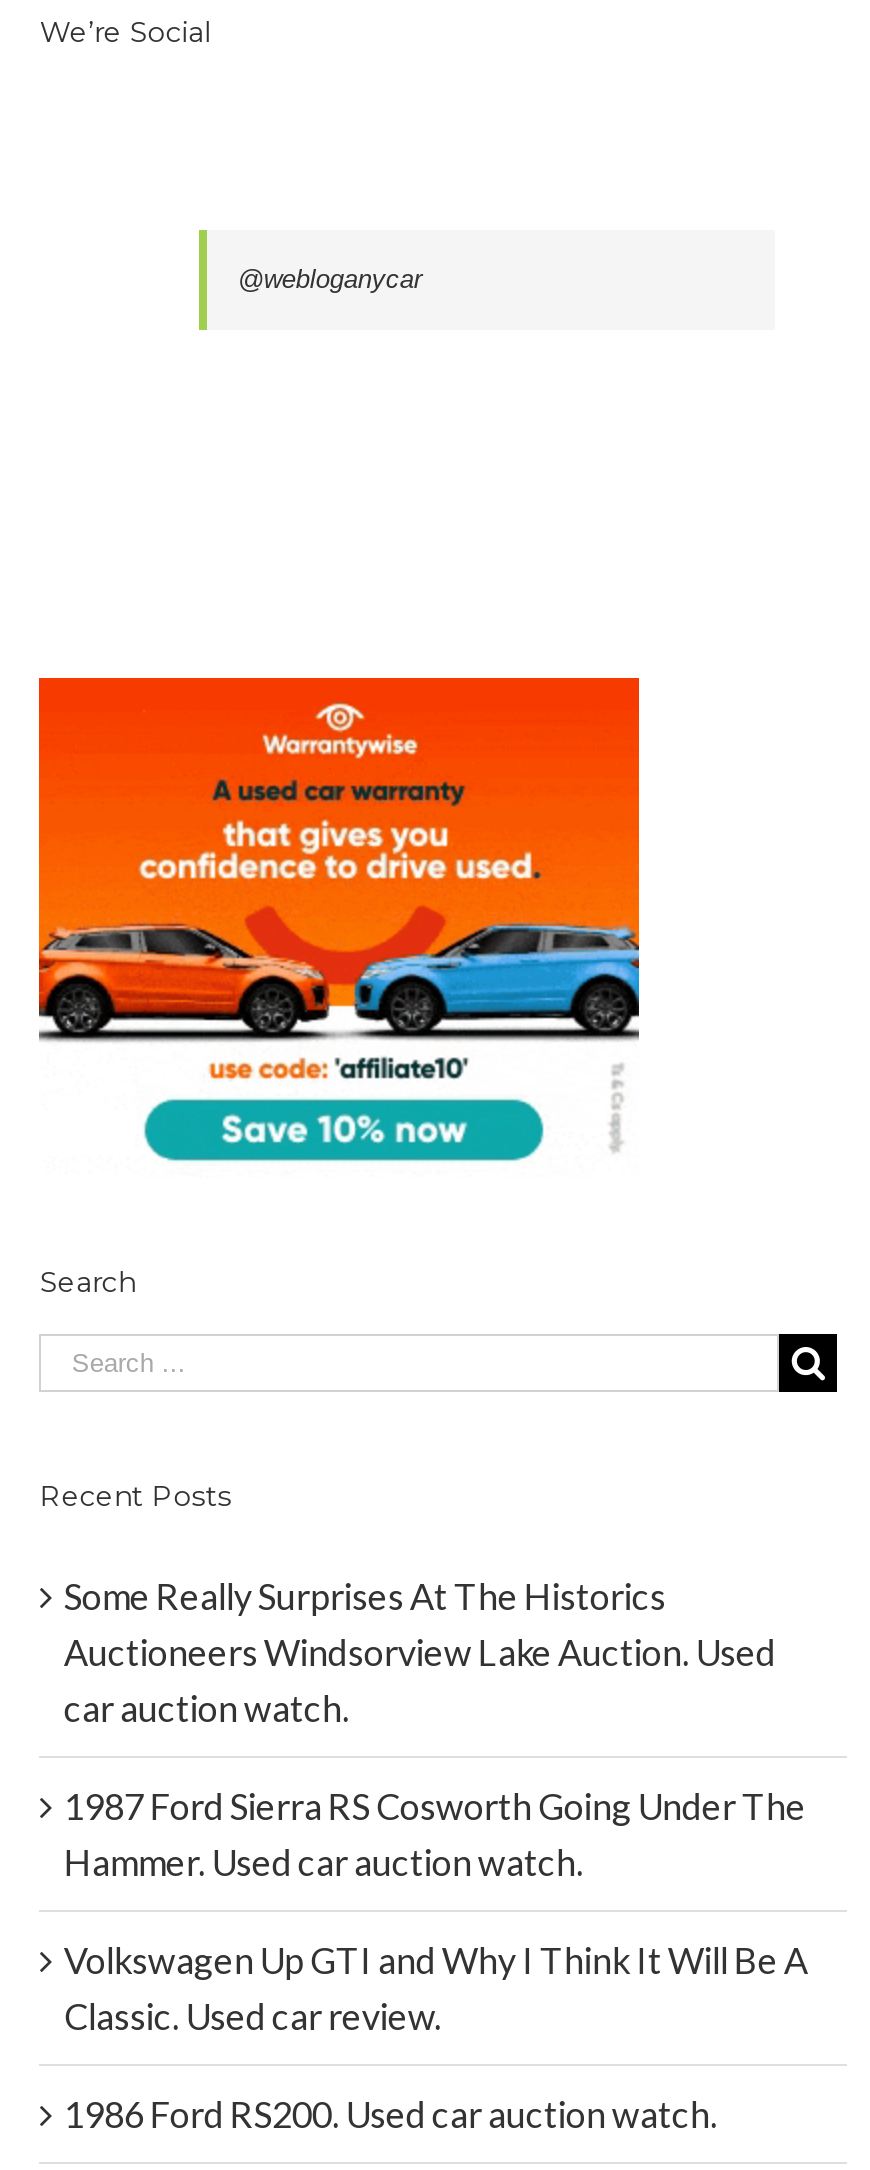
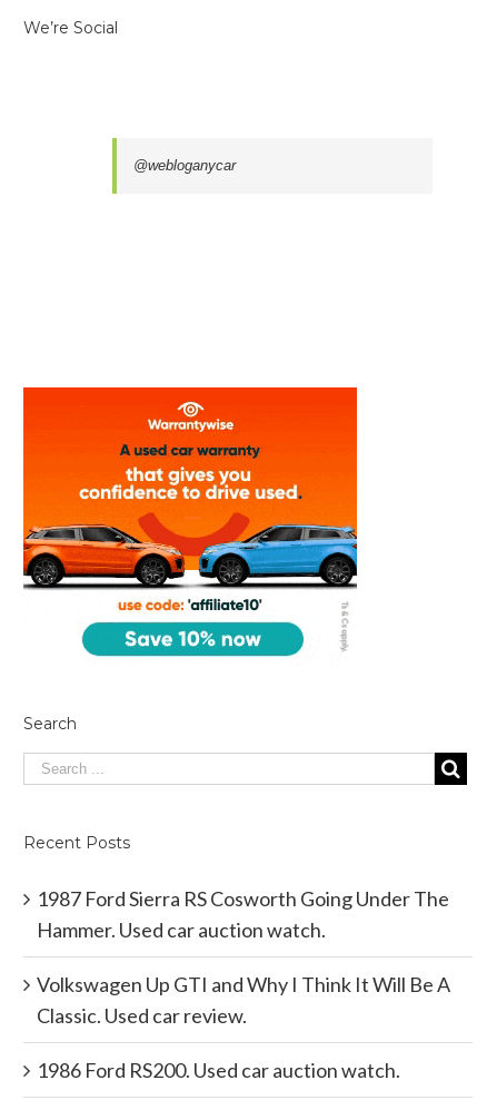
[64,1575,776,1731] Some Really Surprises At The Historics | Auctioneers Windsorview Lake Auction. Used | car auction watch. -> none

